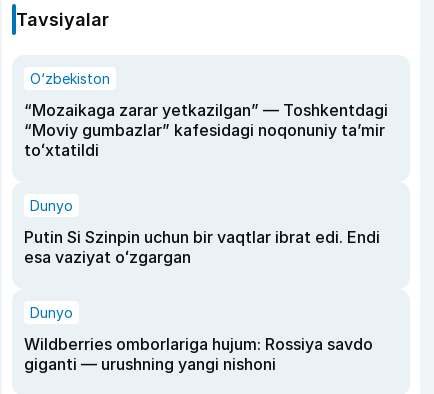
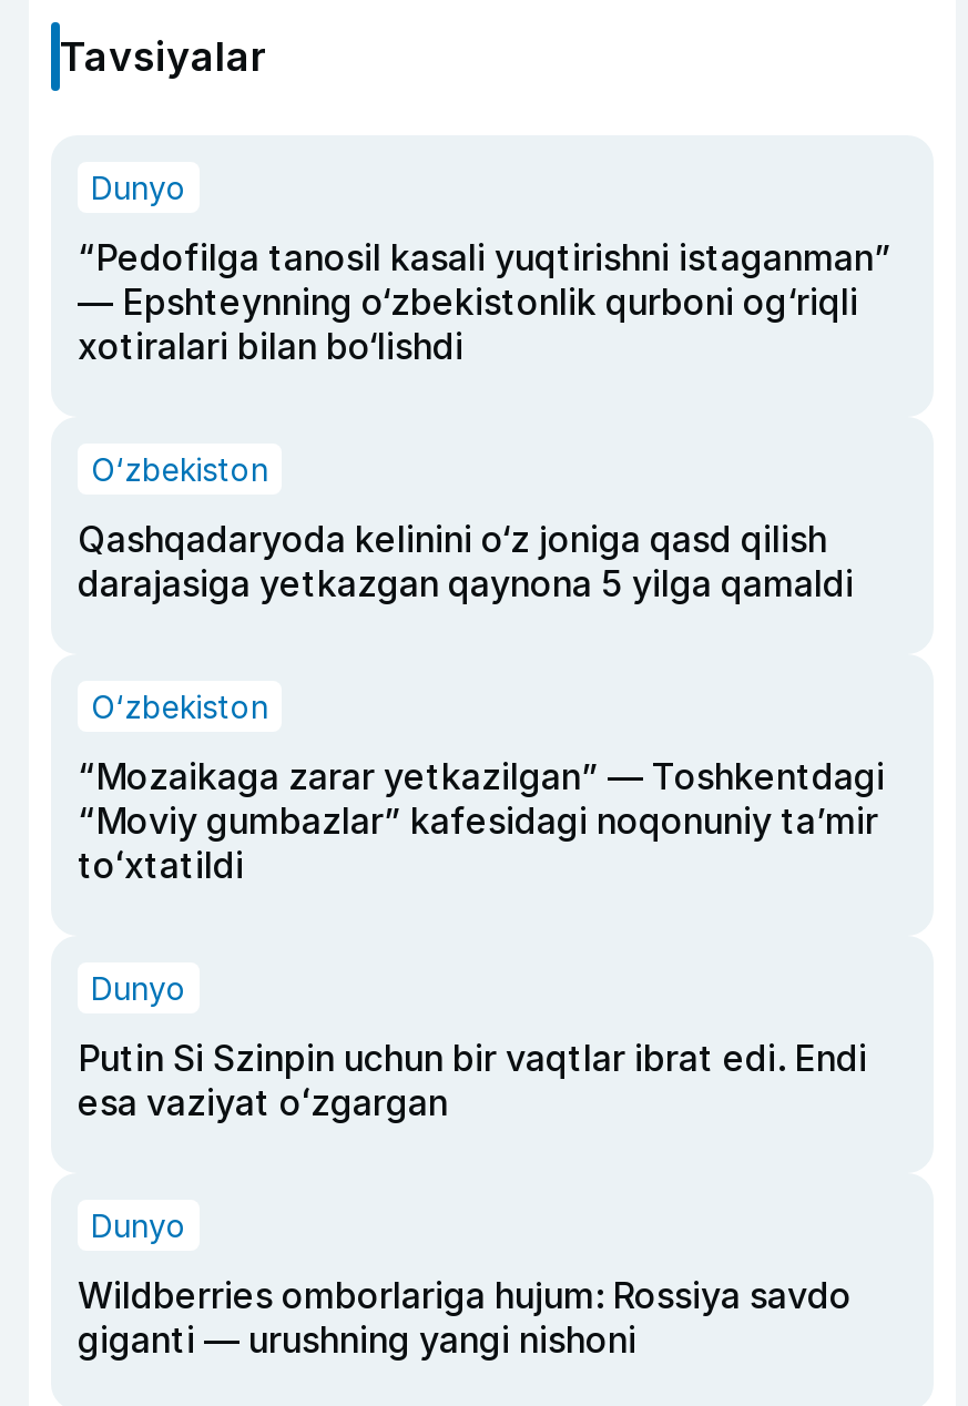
none -> [78,169,891,606] Dunyo | “Pedofilga tanosil kasali yuqtirishni istaganman” | — Epshteynning o‘zbekistonlik qurboni og‘riqli | xotiralari bilan bo‘lishdi | O‘zbekiston | Qashqadaryoda kelinini o‘z joniga qasd qilish | darajasiga yetkazgan qaynona 5 yilga qamaldi

